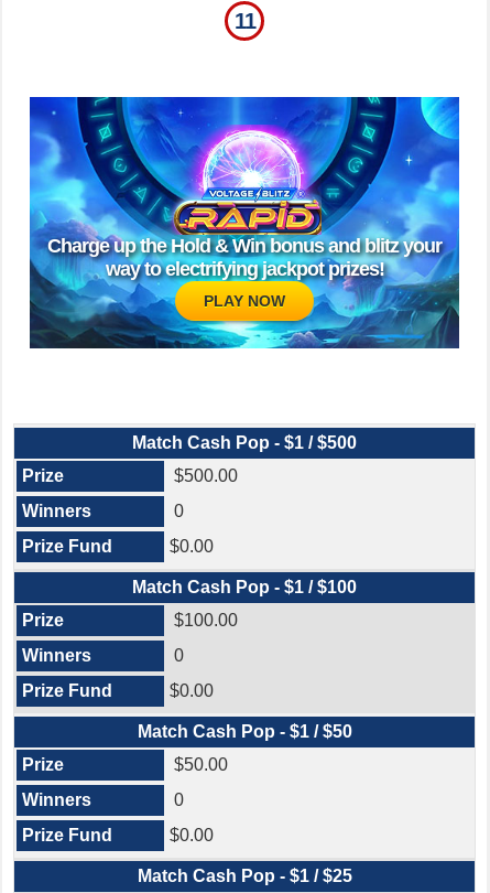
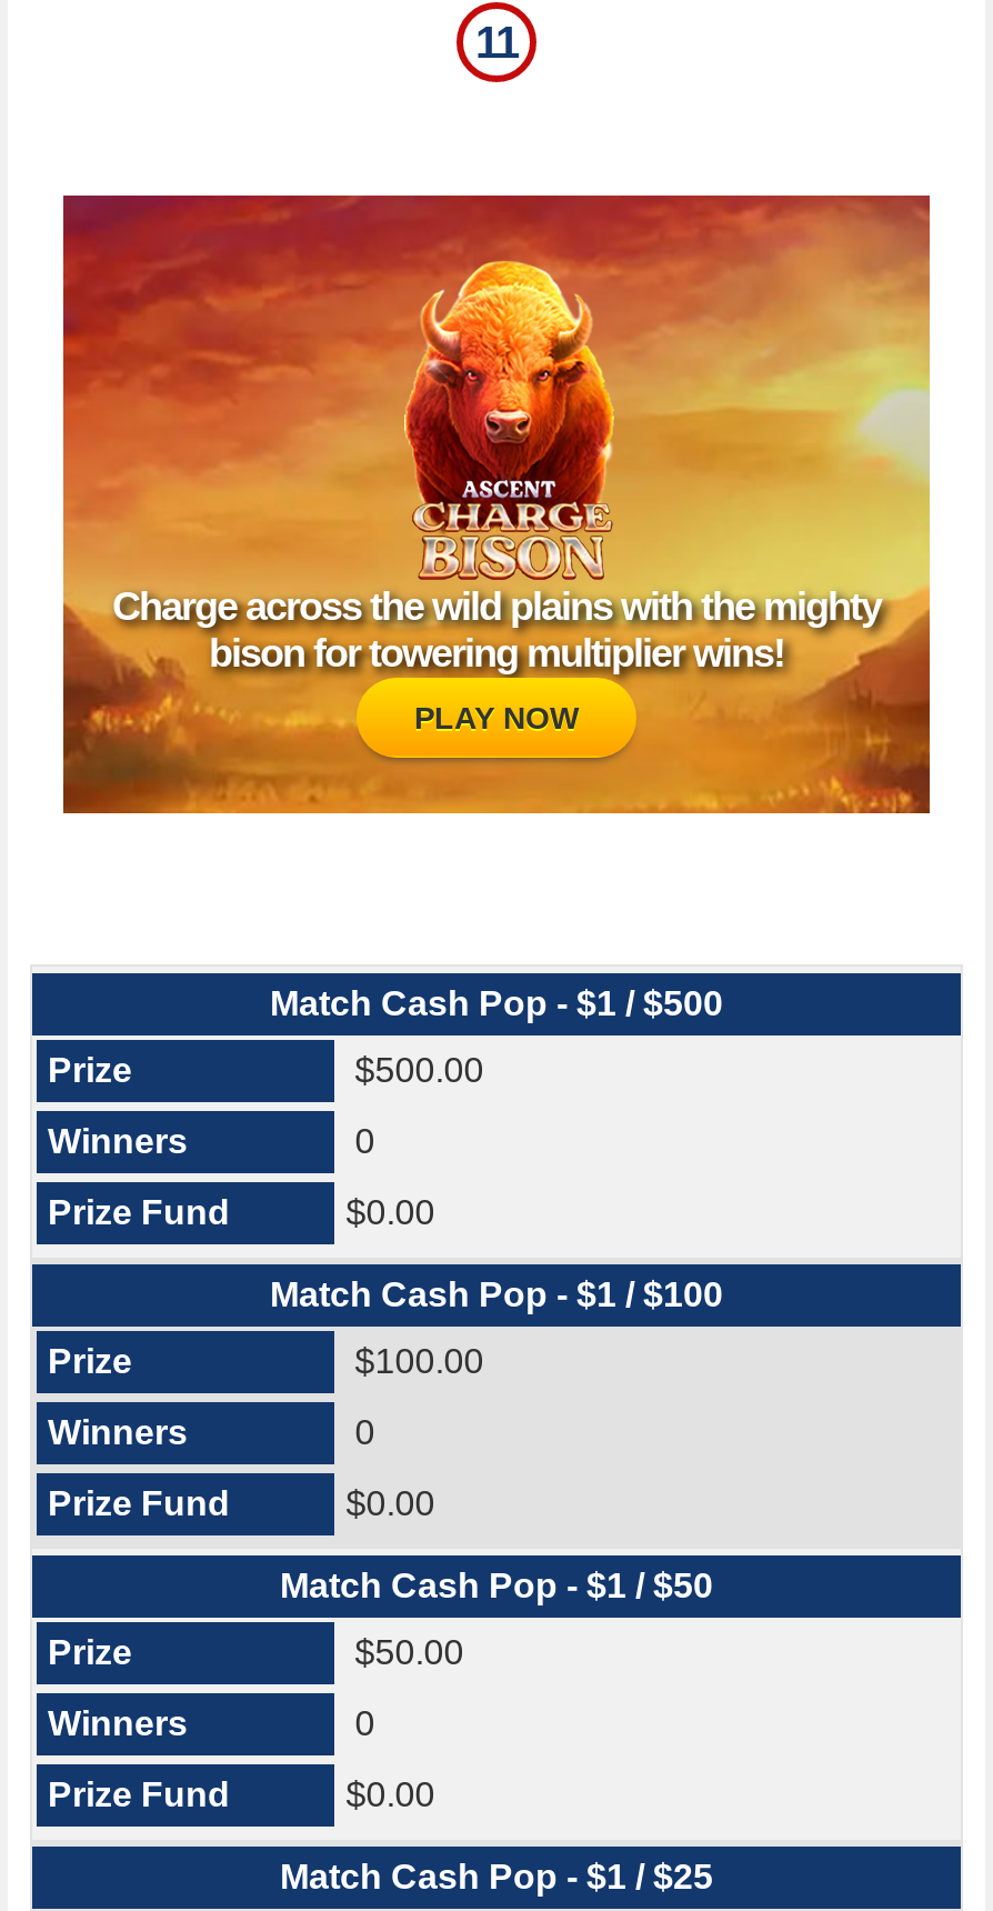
[29,96,460,349] [image] | Charge up the Hold & Win bonus and blitz your | way to electrifying jackpot prizes! -> [61,193,932,816] [image] | Charge across the wild plains with the mighty | bison for towering multiplier wins!

